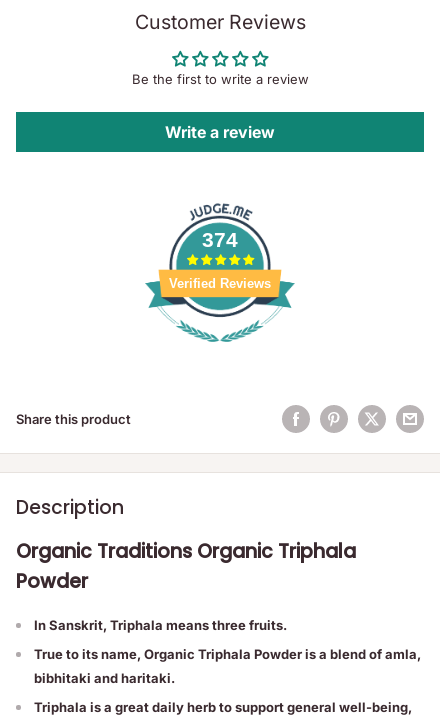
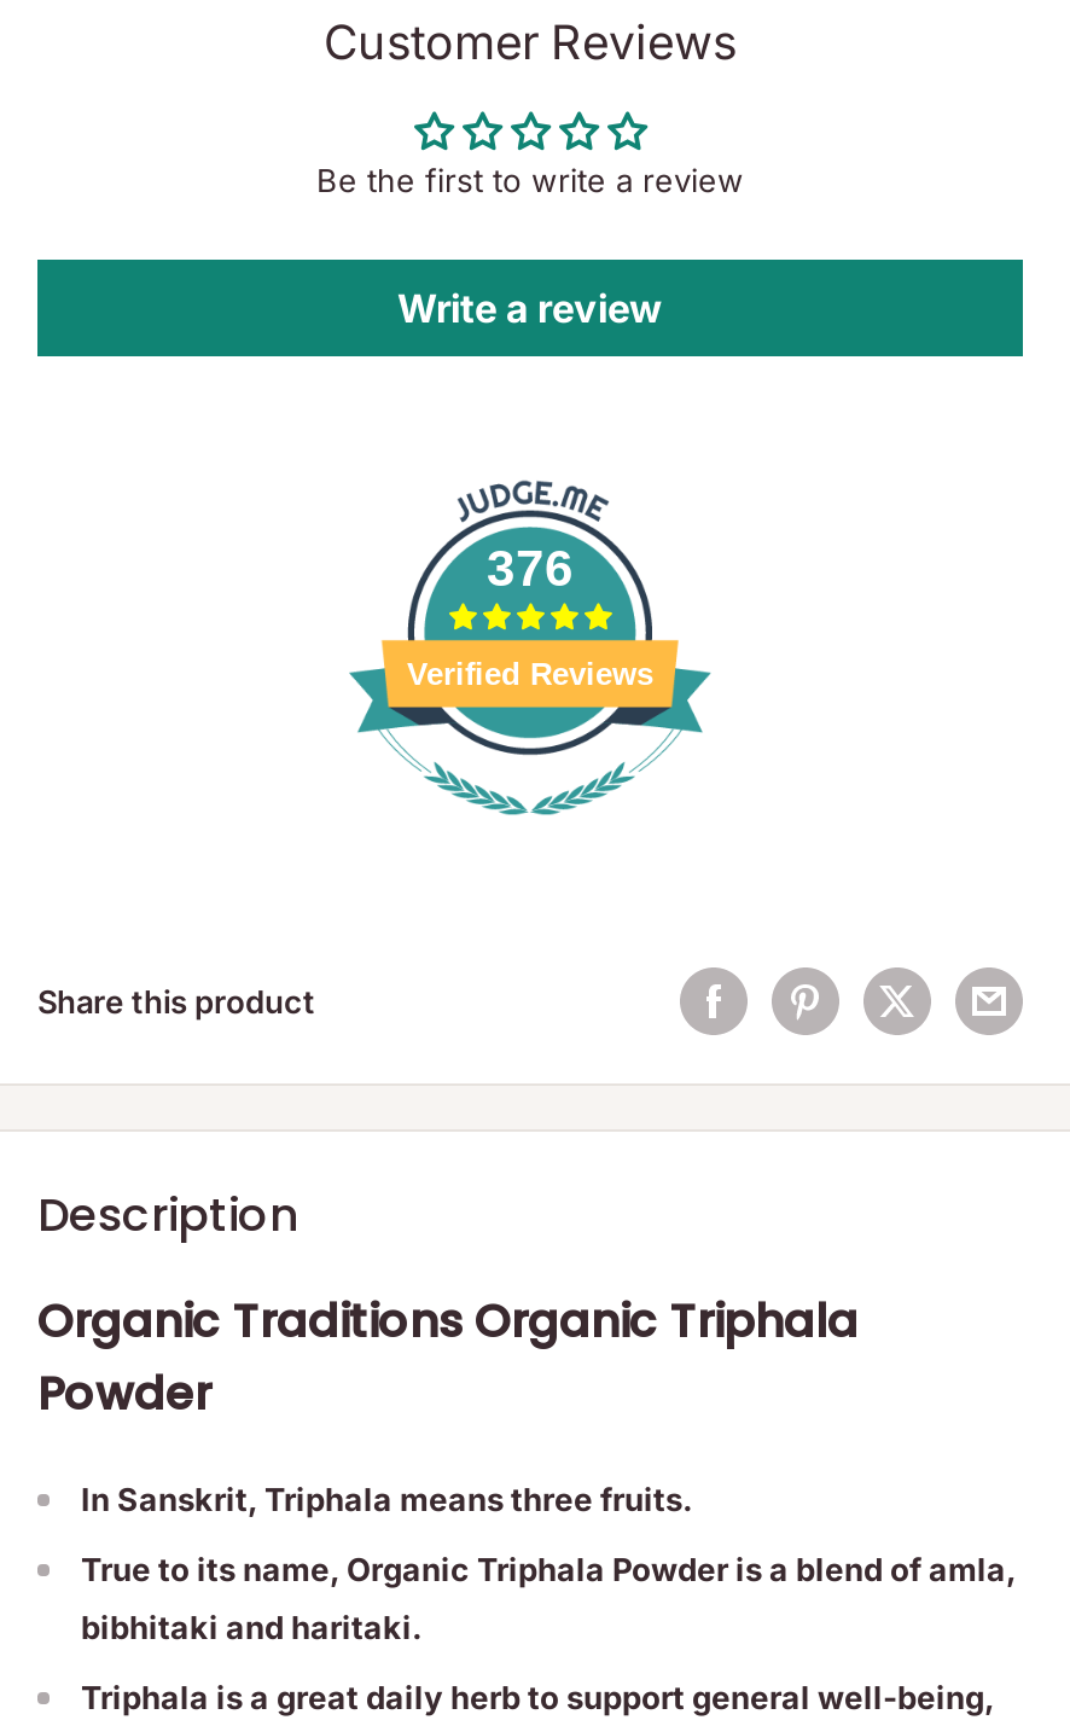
[202,227,238,250] 374 -> [487,539,574,594] 376

